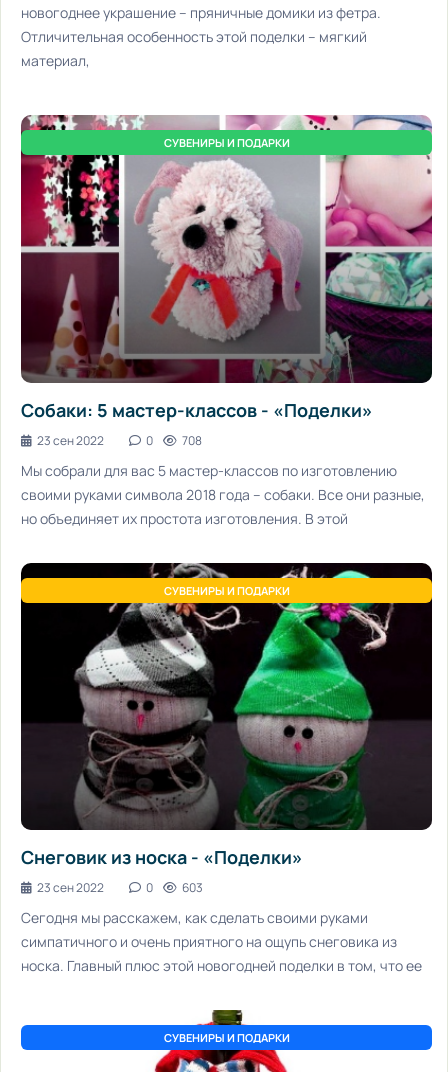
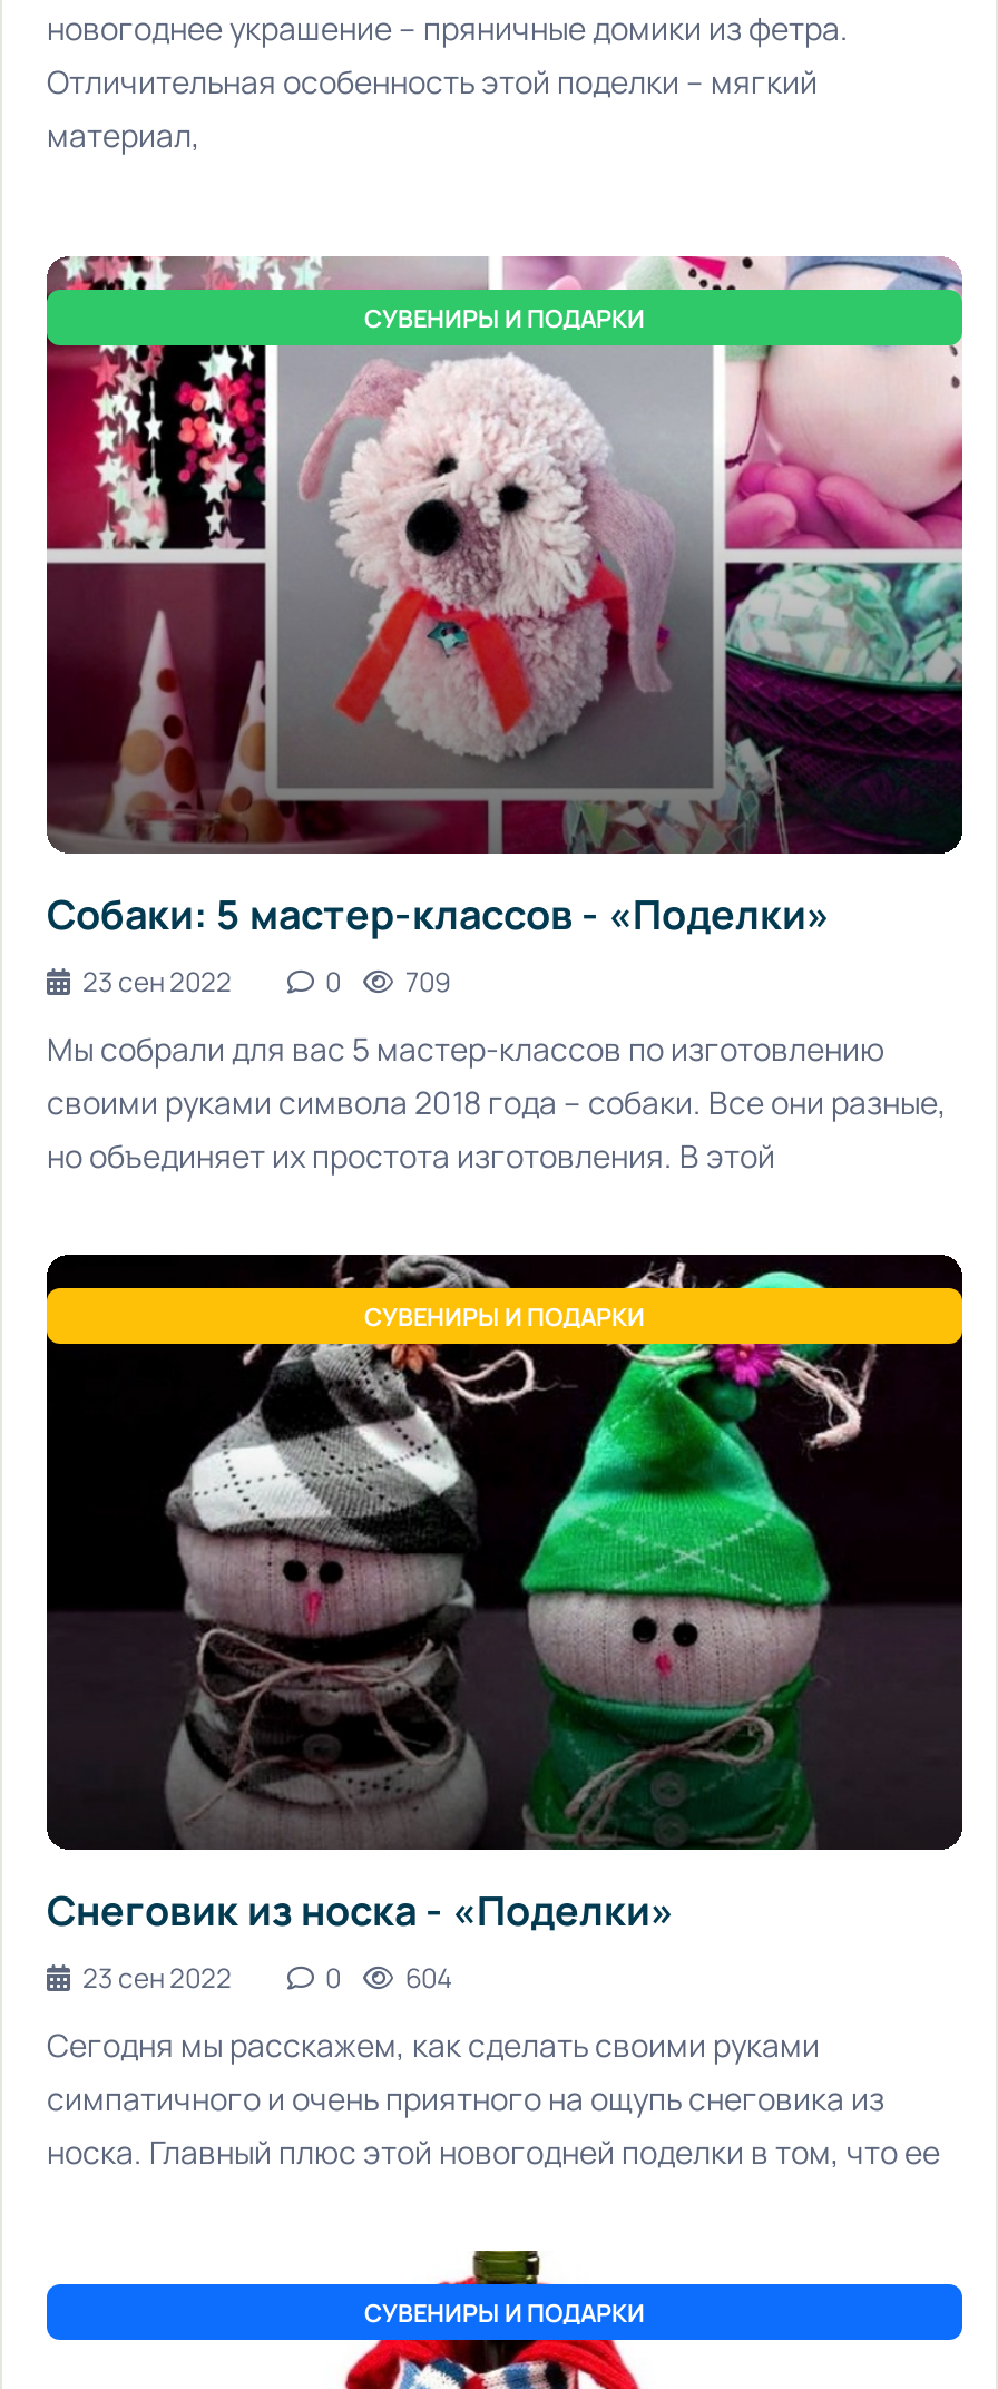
[146,432,202,449] 0 708 -> [325,962,450,1000] 0 709
[146,879,203,896] 0 603 -> [325,1958,452,1996] 0 604

